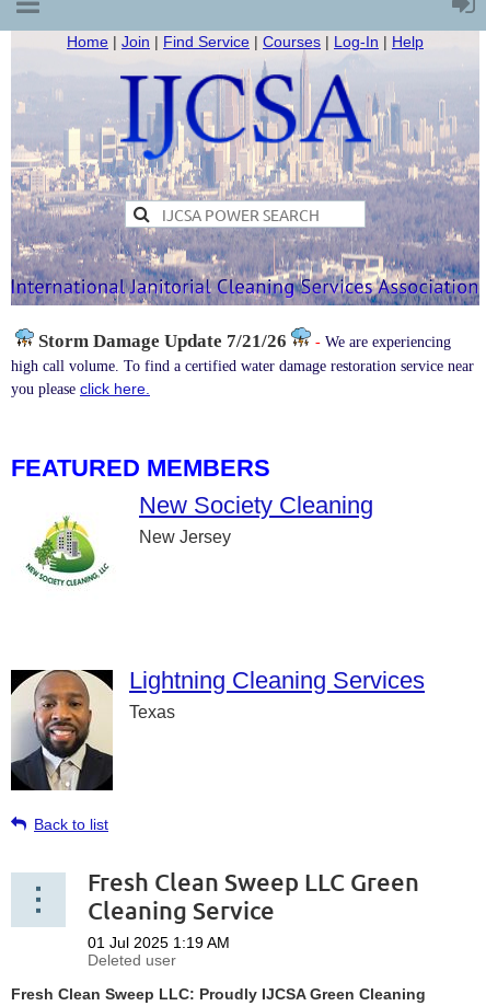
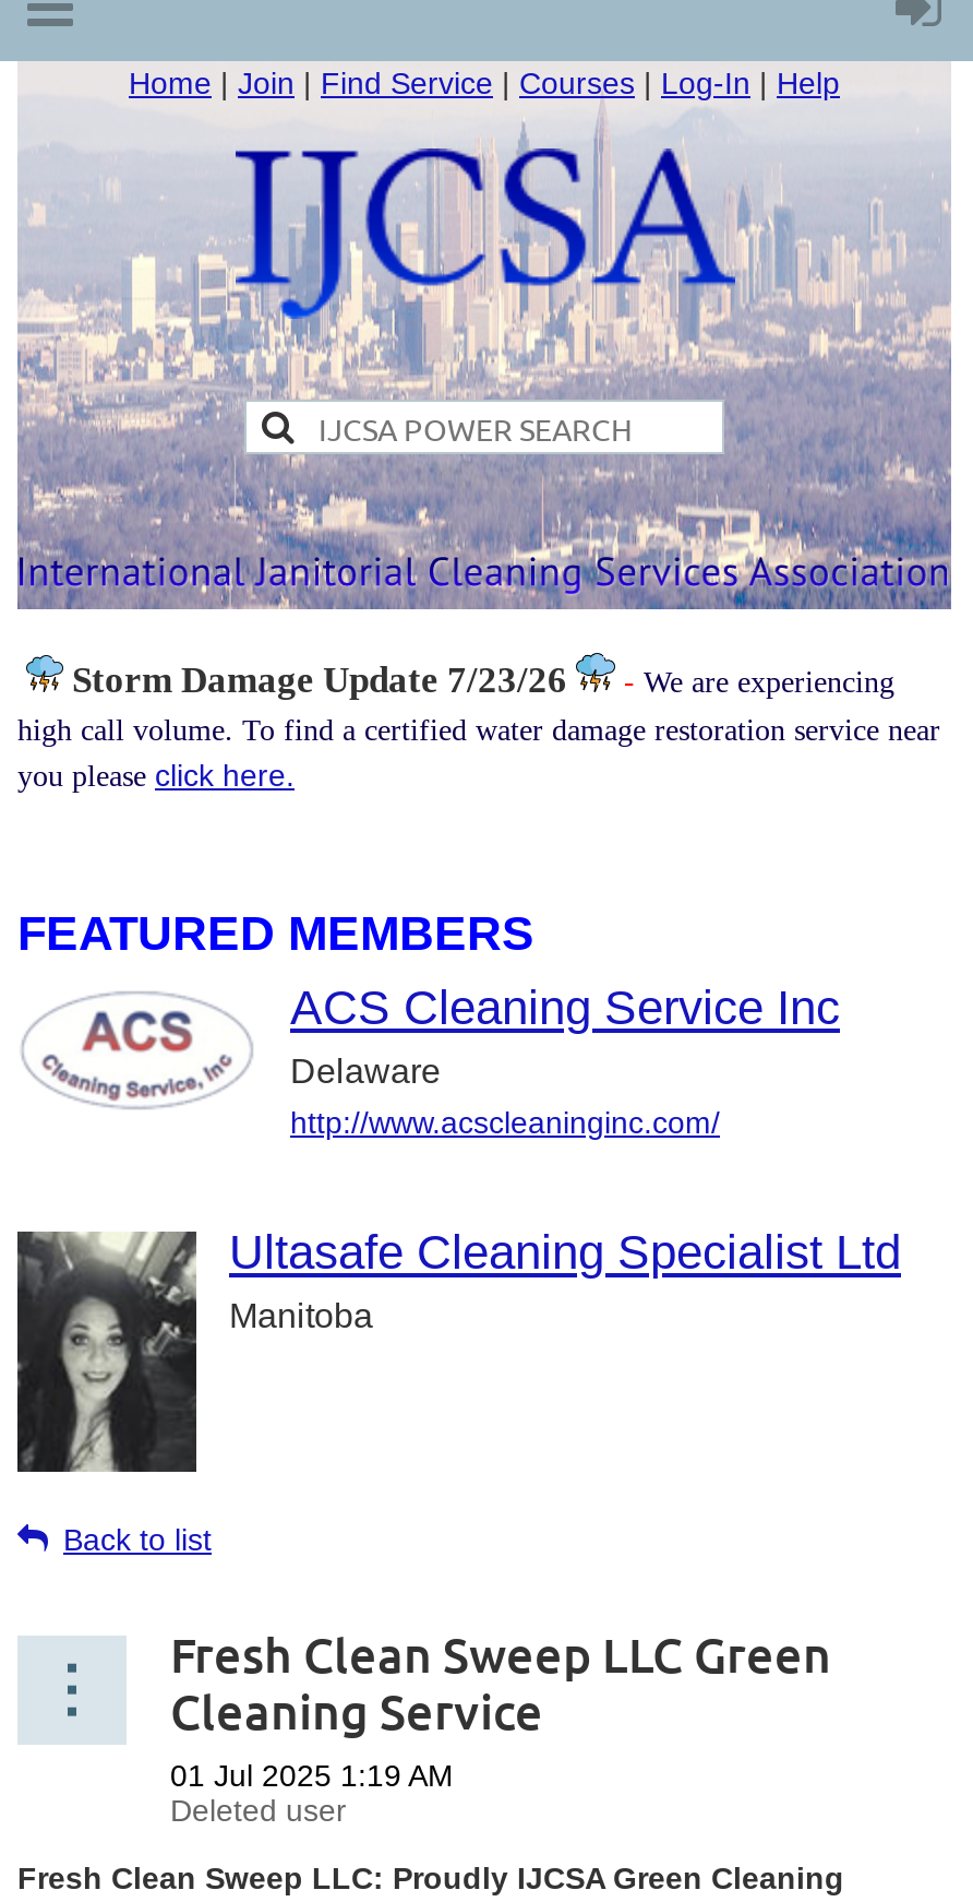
[38,330,287,351] Storm Damage Update 7/21/26 -> [72,659,567,701] Storm Damage Update 7/23/26
[25,491,373,587] [image] | New Society Cleaning | New Jersey -> [22,980,840,1139] [image] | ACS Cleaning Service Inc | Delaware | http://www.acscleaninginc.com/
[11,666,425,791] [image] | Lightning Cleaning Services | Texas -> [15,1225,901,1474] [image] | Ultasafe Cleaning Specialist Ltd | Manitoba

